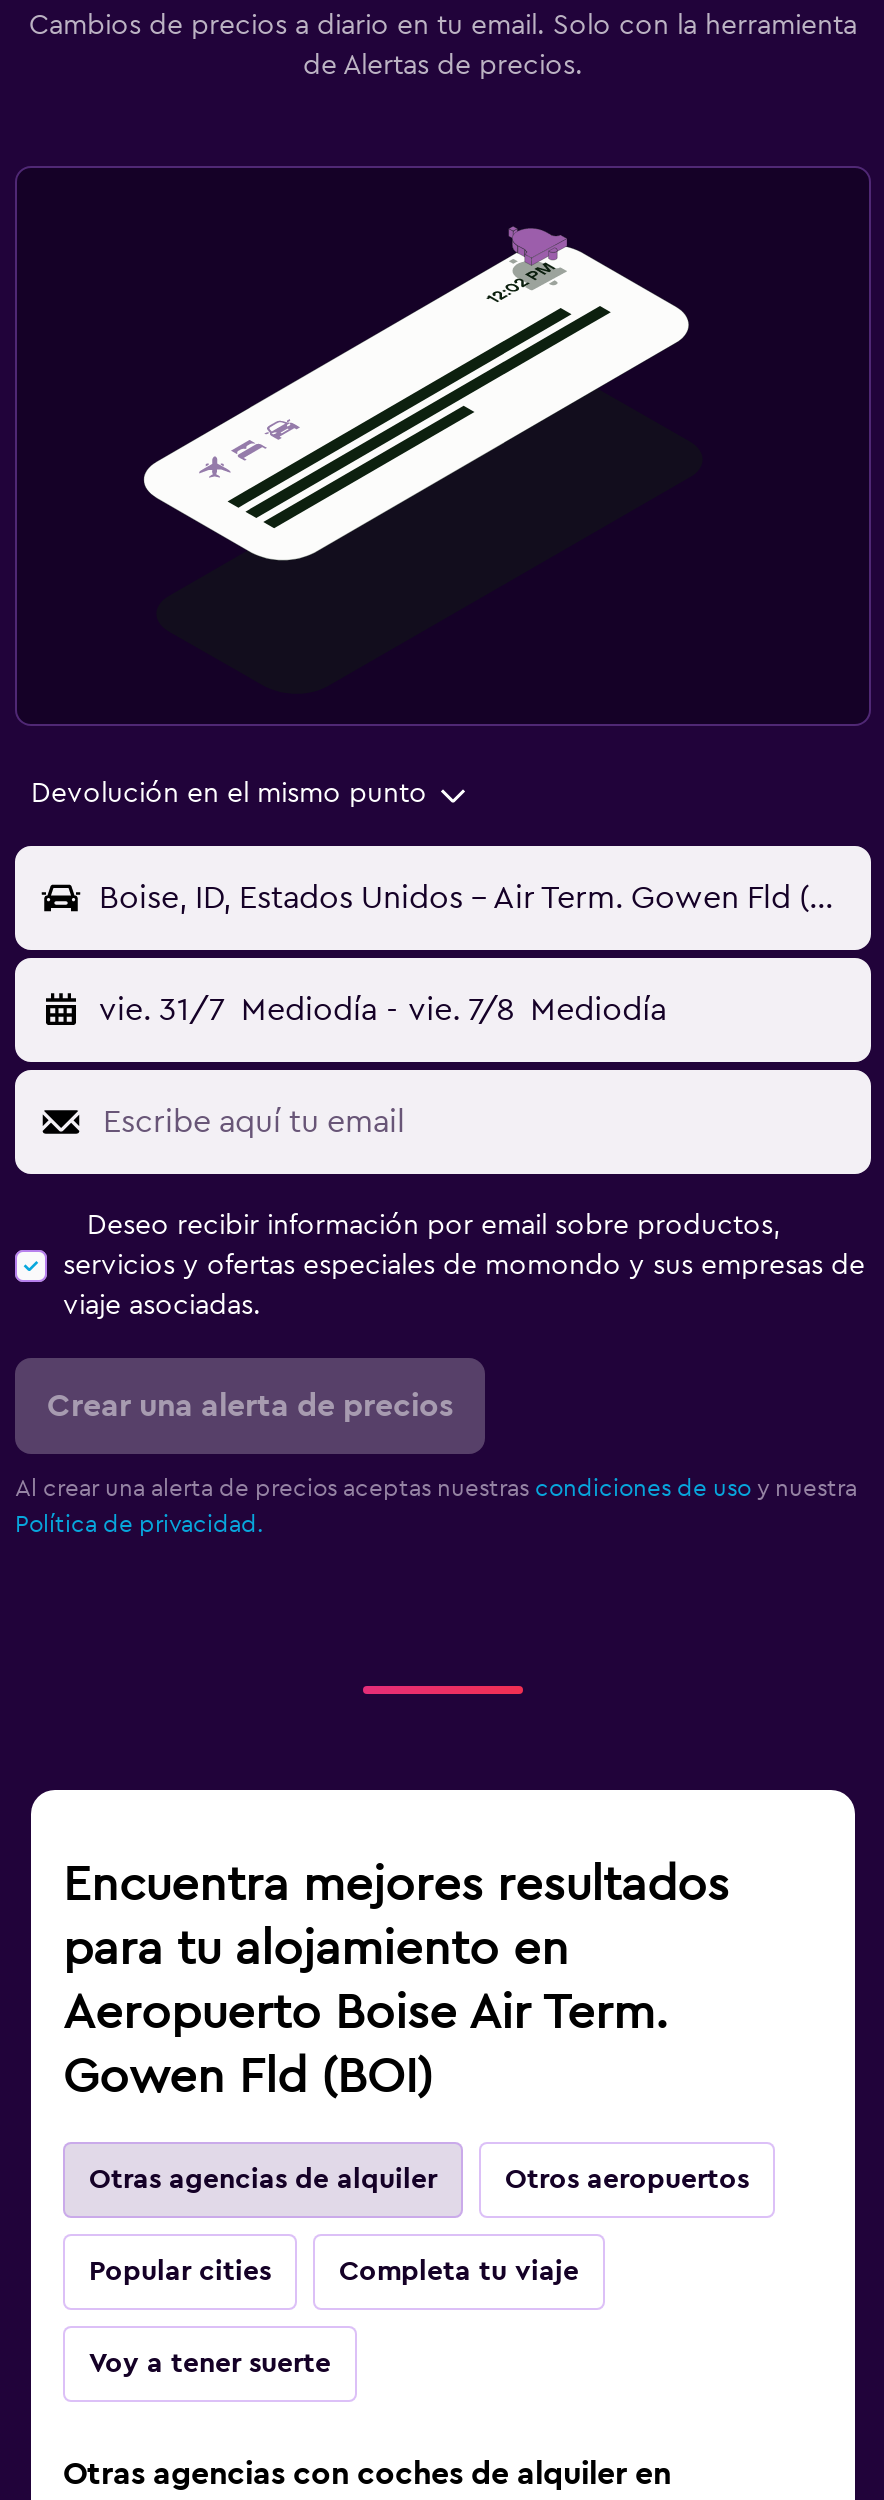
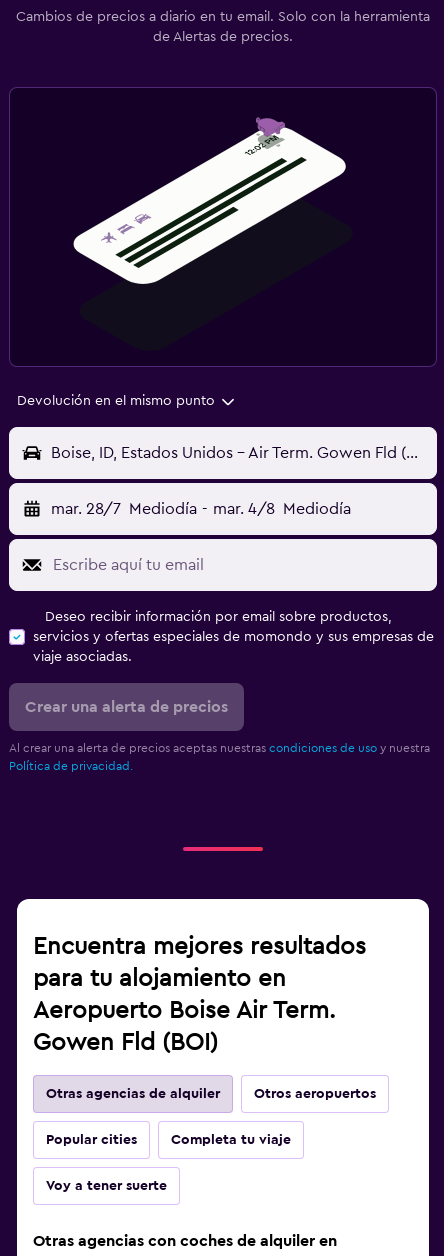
[99,995,666,1027] vie. 31/7 Mediodía - vie. 7/8 Mediodía -> [51,501,351,517] mar. 28/7 Mediodía - mar. 4/8 Mediodía

